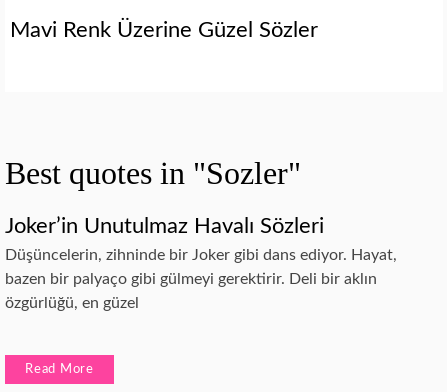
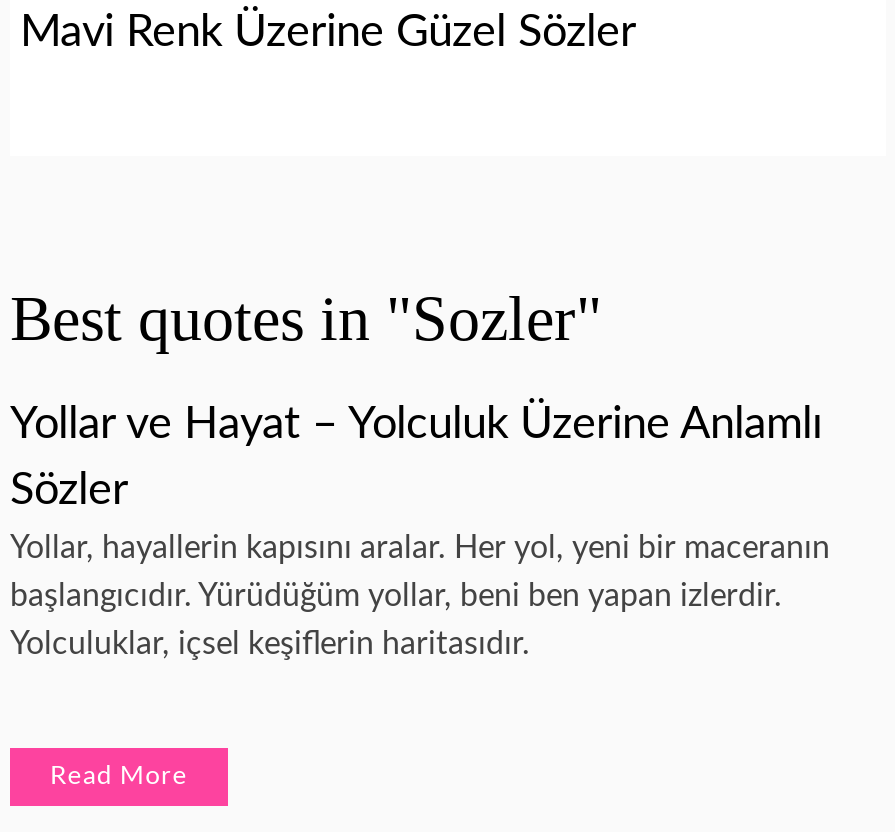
[5,215,397,311] Joker’in Unutulmaz Havalı Sözleri | Düşüncelerin, zihninde bir Joker gibi dans ediyor. Hayat, | bazen bir palyaço gibi gülmeyi gerektirir. Deli bir aklın | özgürlüğü, en güzel -> [10,403,830,661] Yollar ve Hayat – Yolculuk Üzerine Anlamlı | Sözler | Yollar, hayallerin kapısını aralar. Her yol, yeni bir maceranın | başlangıcıdır. Yürüdüğüm yollar, beni ben yapan izlerdir. | Yolculuklar, içsel keşiflerin haritasıdır.

